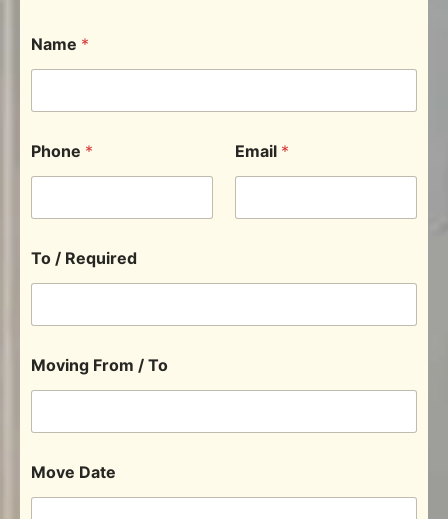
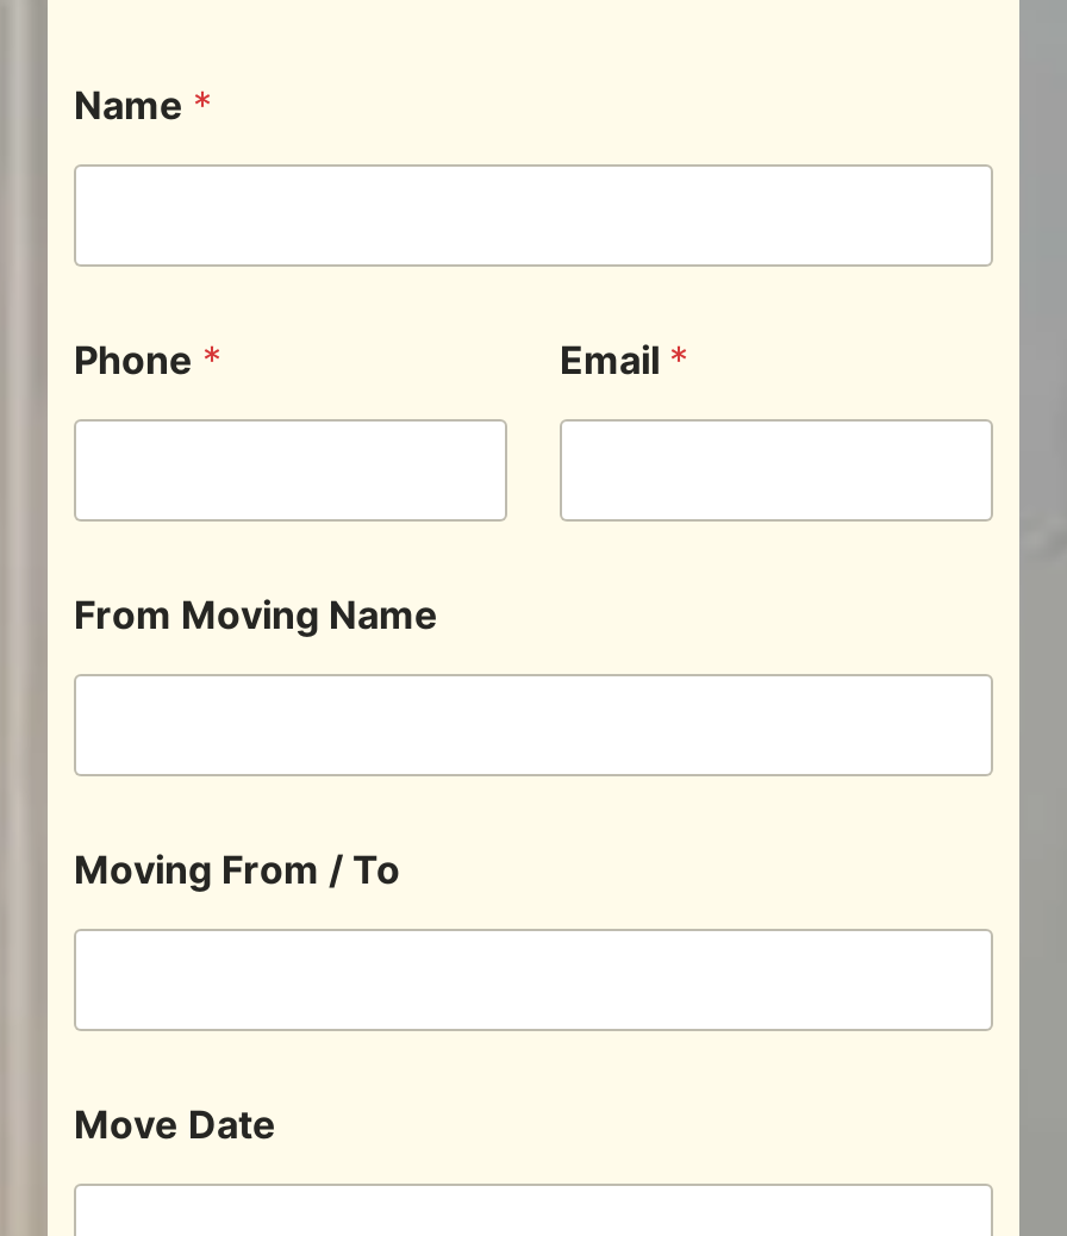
[31,248,137,268] To / Required -> [74,591,438,639] From Moving Name

